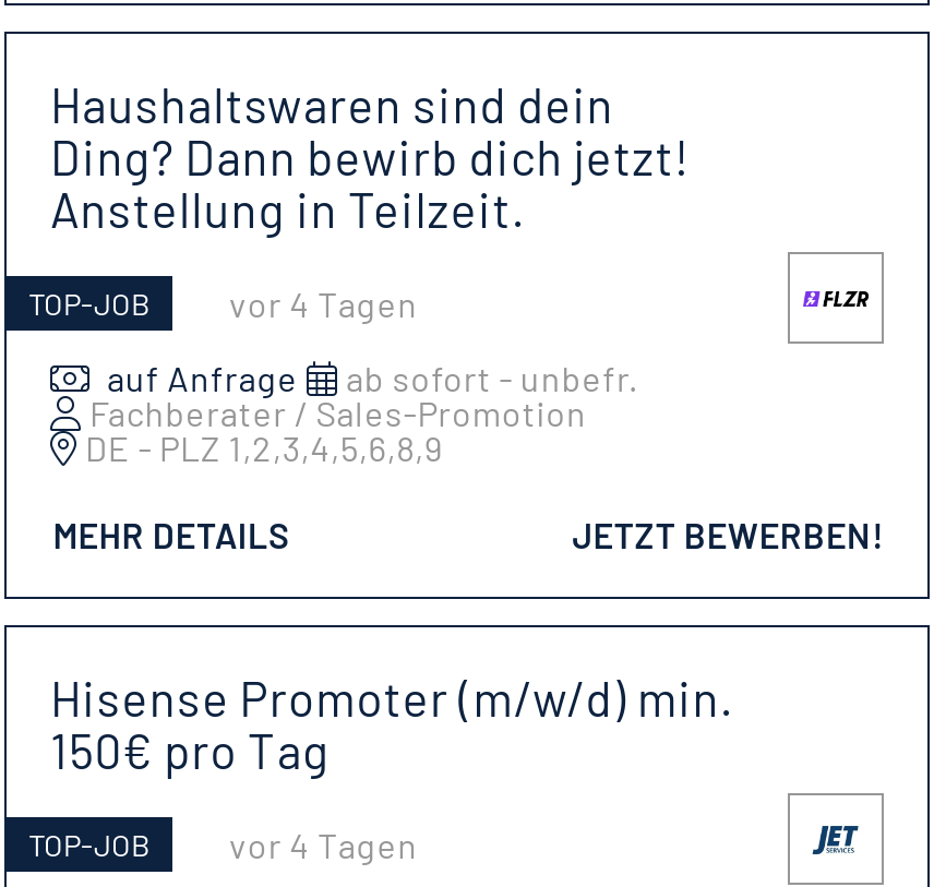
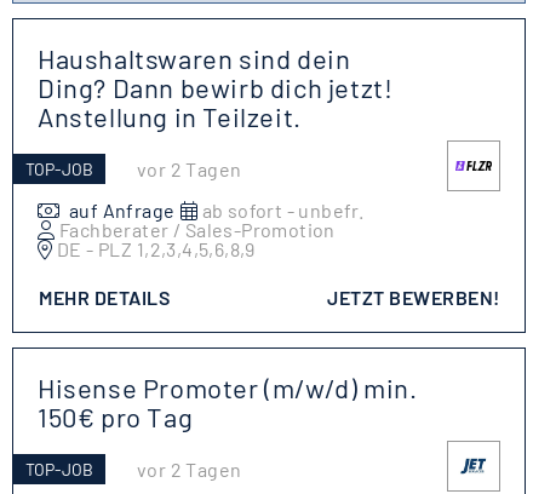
[229,281,418,323] vor 4 Tagen -> [137,157,242,180] vor 2 Tagen
[229,823,418,864] vor 4 Tagen -> [137,457,242,480] vor 2 Tagen

